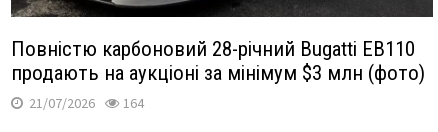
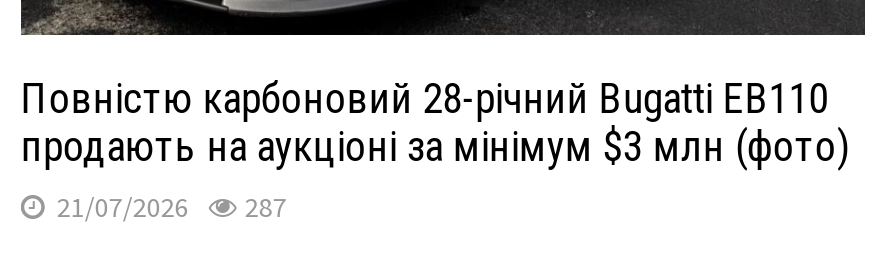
[29,94,144,112] 21/07/2026 164 -> [57,188,287,224] 21/07/2026 287

